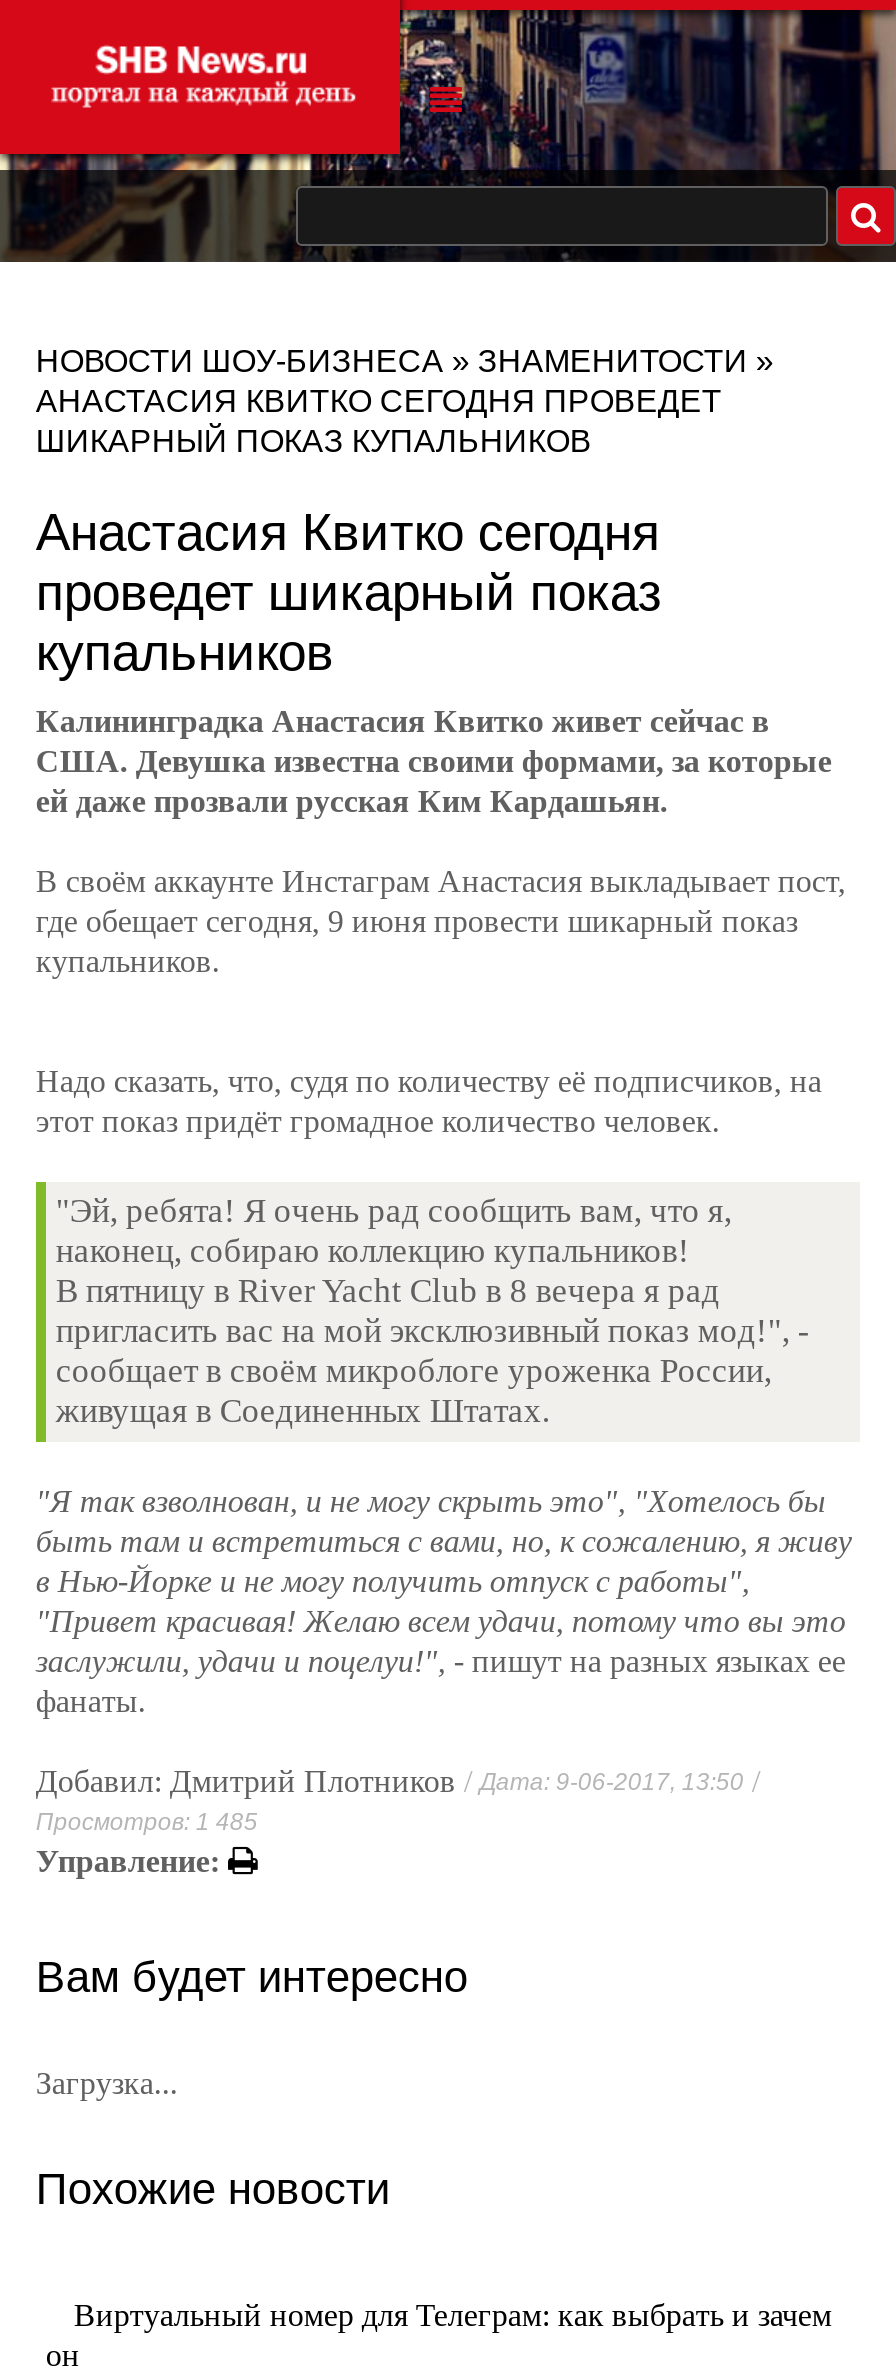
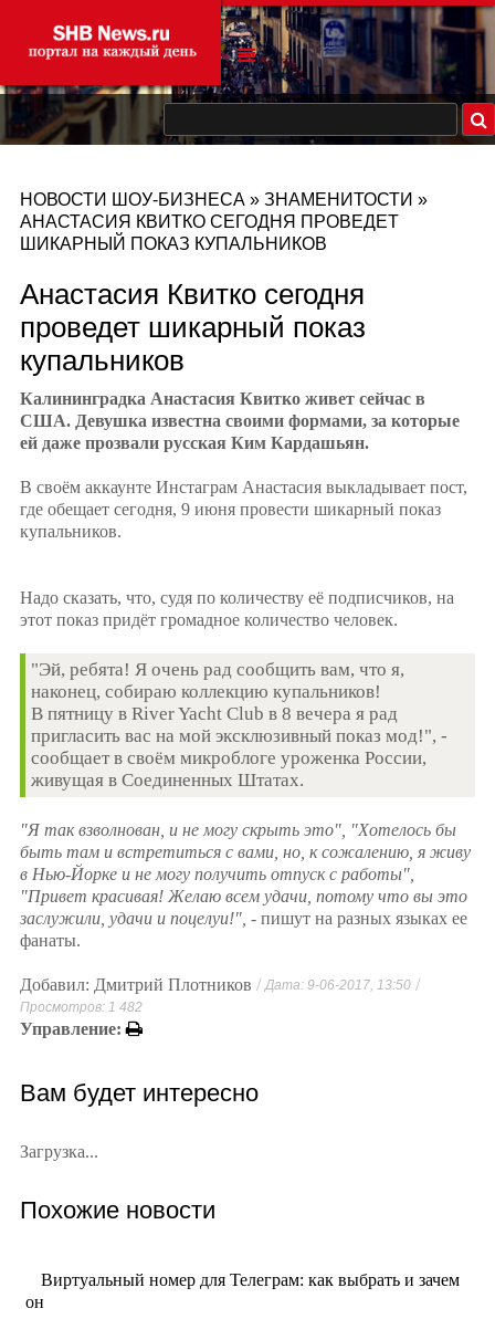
[36,1808,258,1836] Просмотров: 1 485 -> [20,999,142,1015] Просмотров: 1 482

